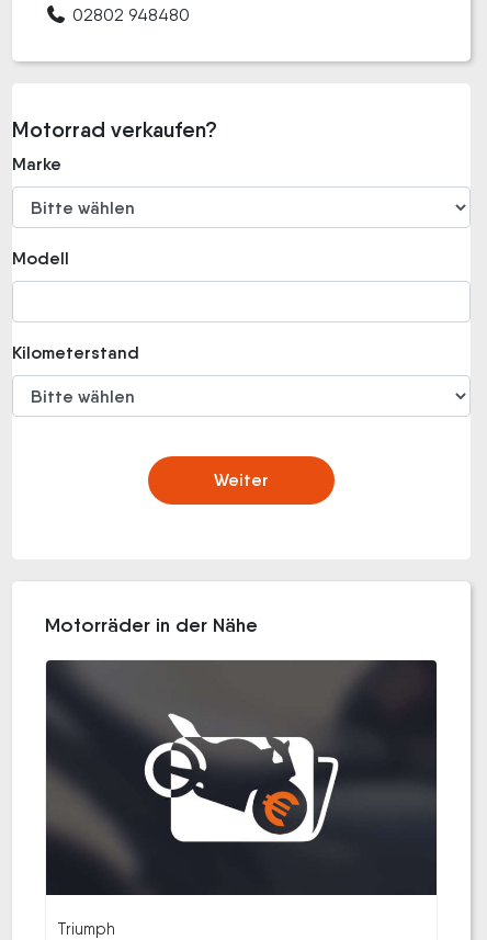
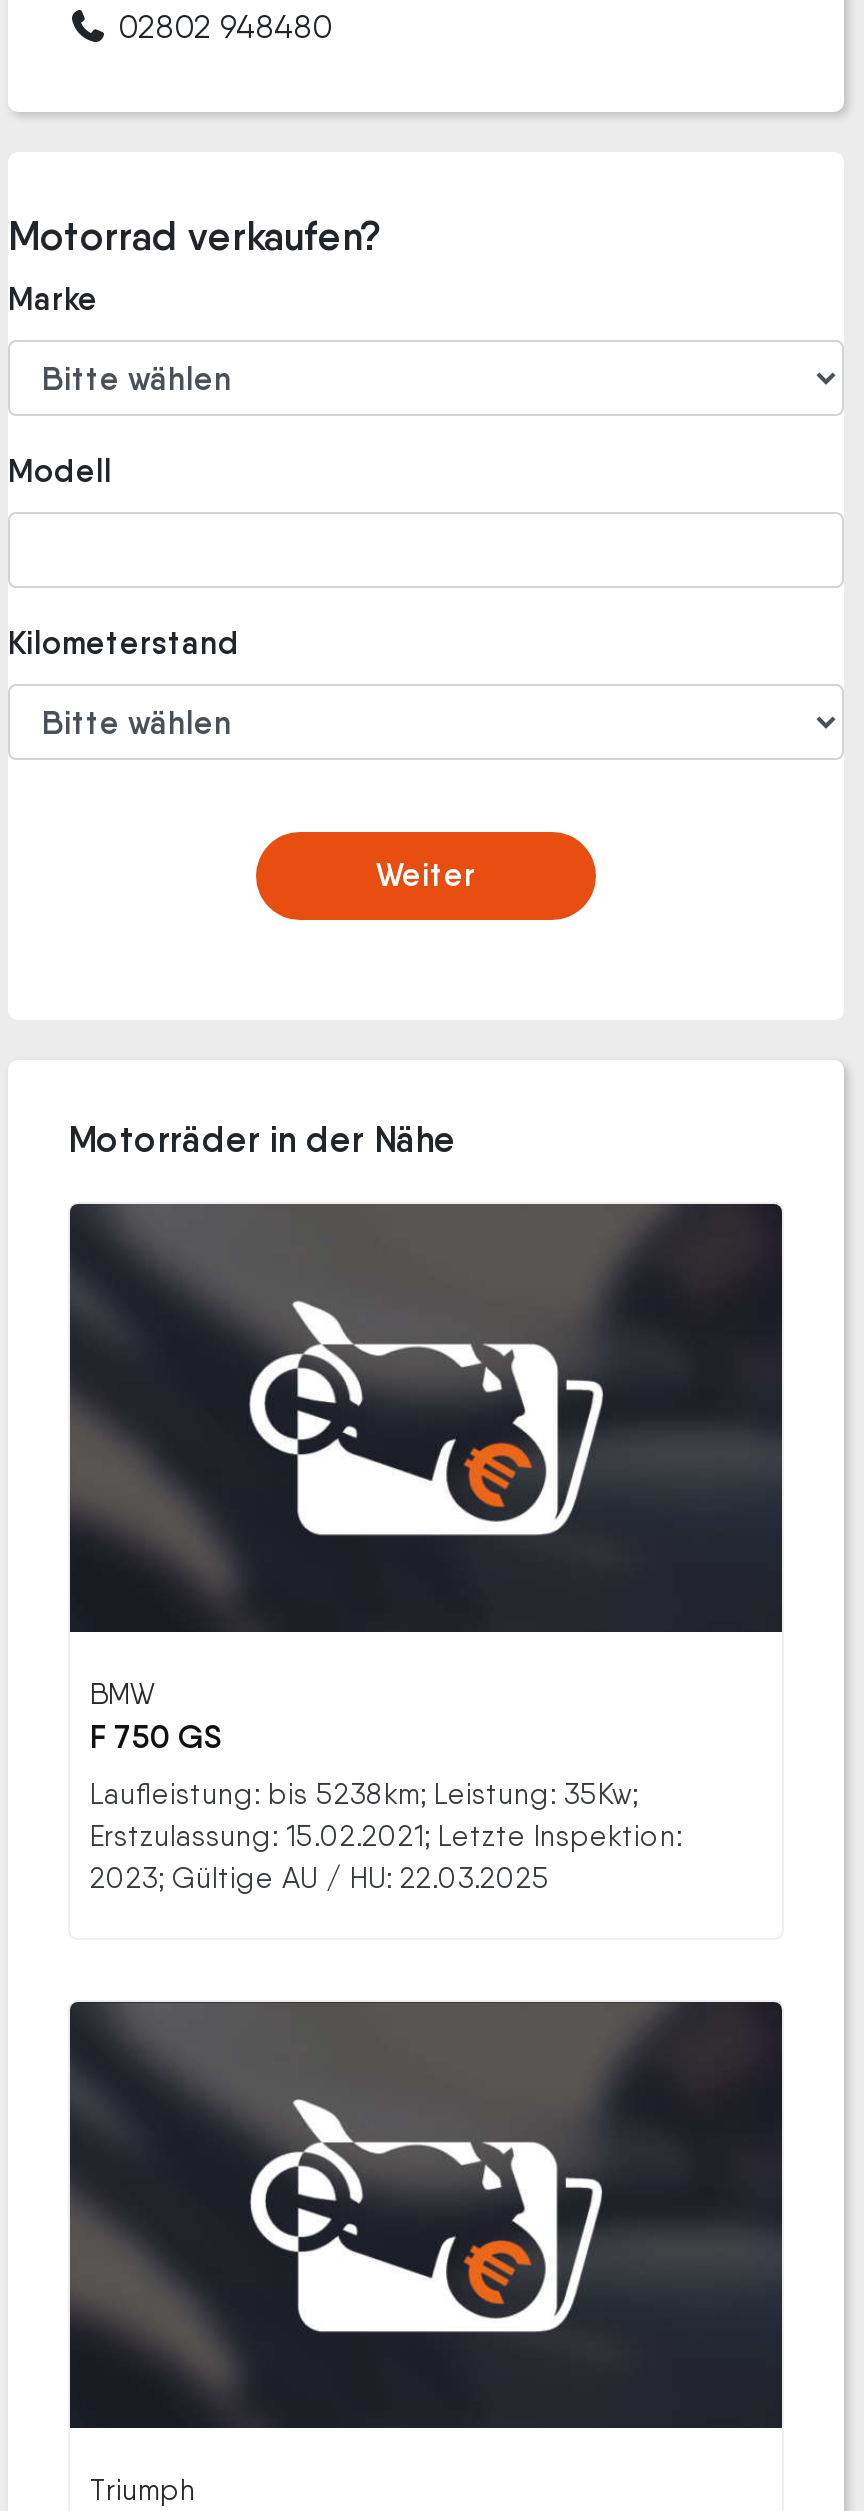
none -> [90,1675,682,1893] BMW | F 750 GS | Laufleistung: bis 5238km; Leistung: 35Kw; | Erstzulassung: 15.02.2021; Letzte Inspektion: | 2023; Gültige AU / HU: 22.03.2025

